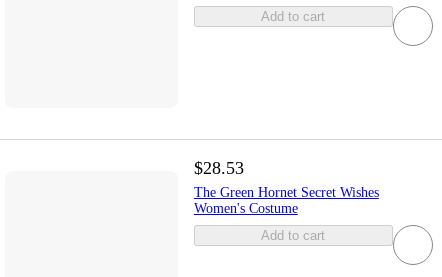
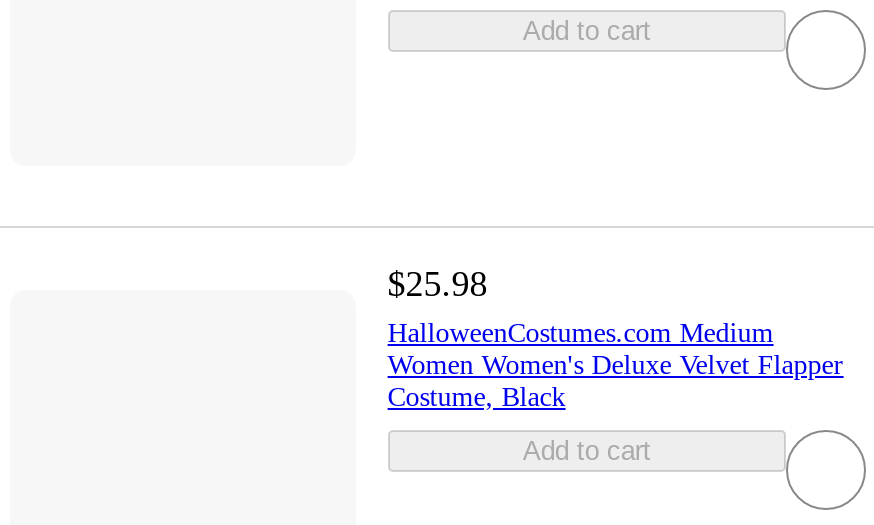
[194,158,379,216] $28.53 | The Green Hornet Secret Wishes | Women's Costume -> [388,264,844,412] $25.98 | HalloweenCostumes.com Medium | Women Women's Deluxe Velvet Flapper | Costume, Black

